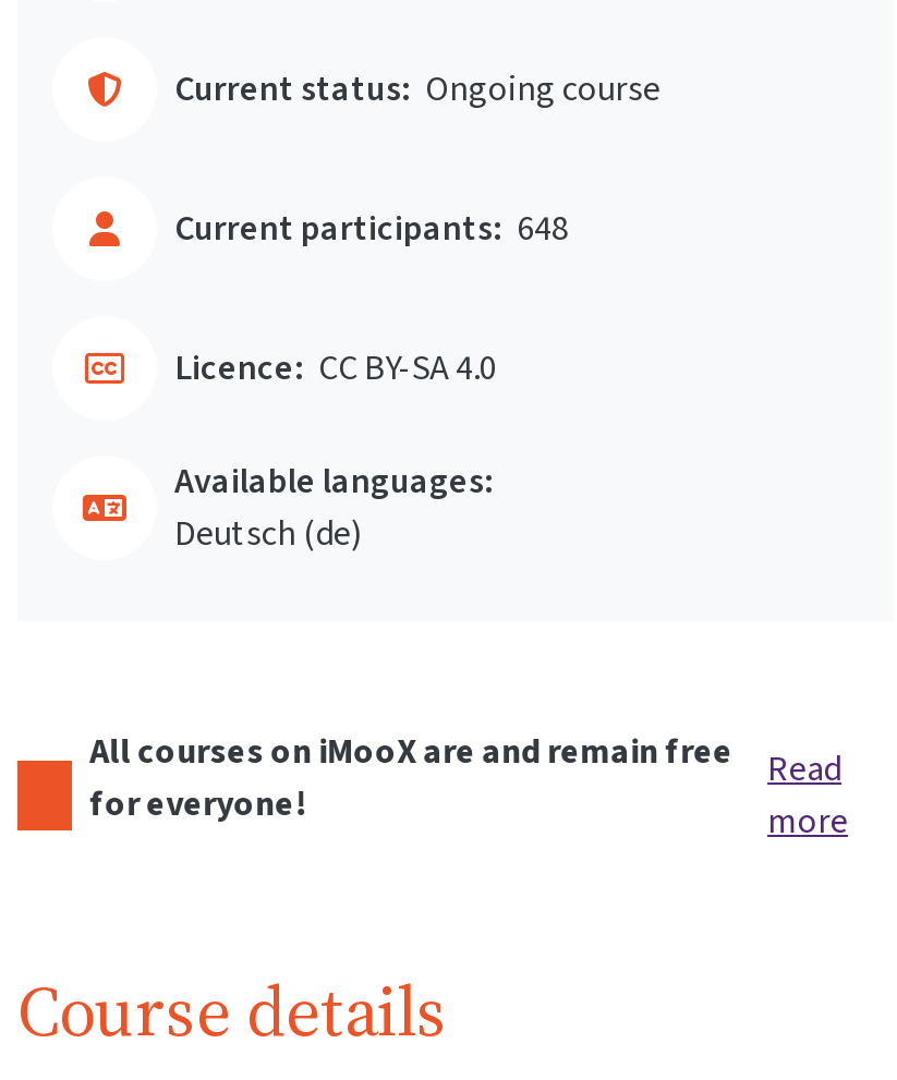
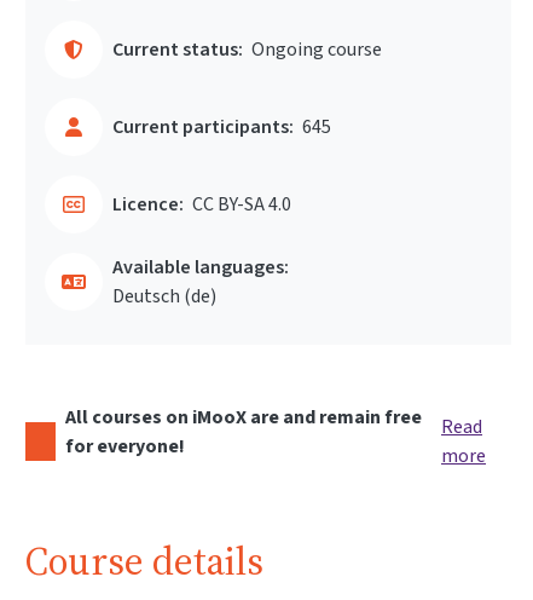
[174,206,569,252] Current participants: 648 -> [112,114,331,140] Current participants: 645

